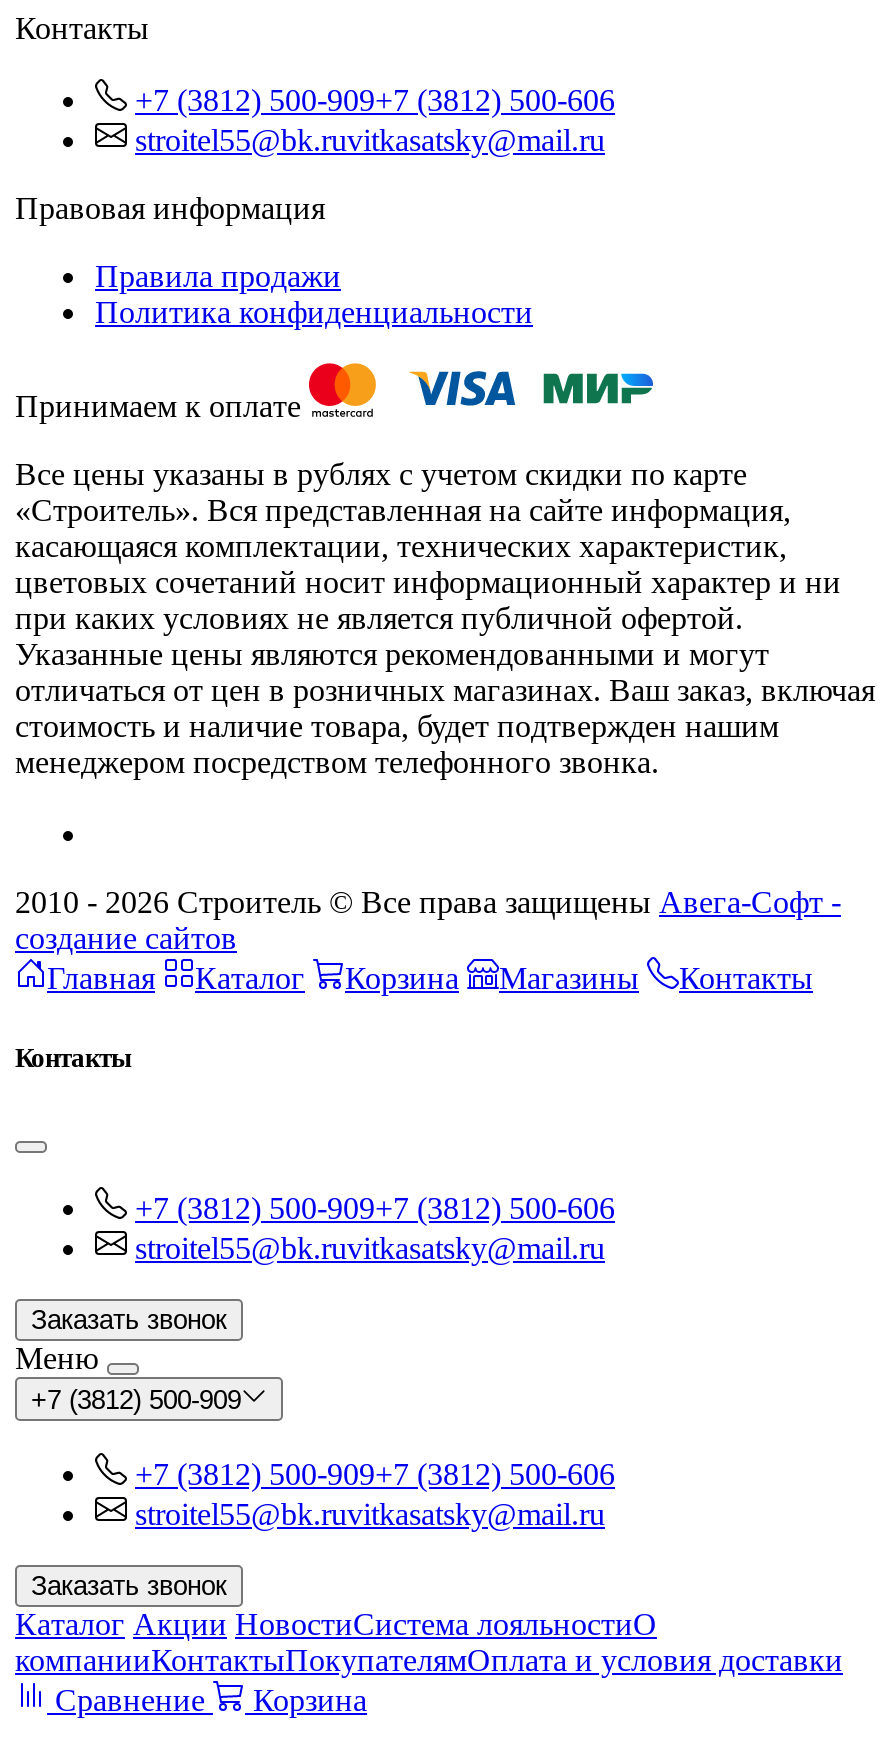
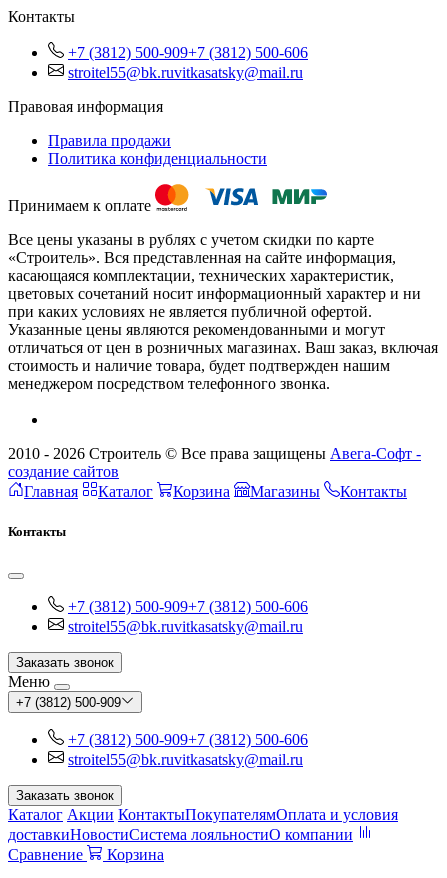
[15,1607,843,1677] Каталог Акции НовостиСистема лояльностиО | компанииКонтактыПокупателямОплата и условия доставки -> [8,806,398,843] Каталог Акции КонтактыПокупателямОплата и условия | доставкиНовостиСистема лояльностиО компании

